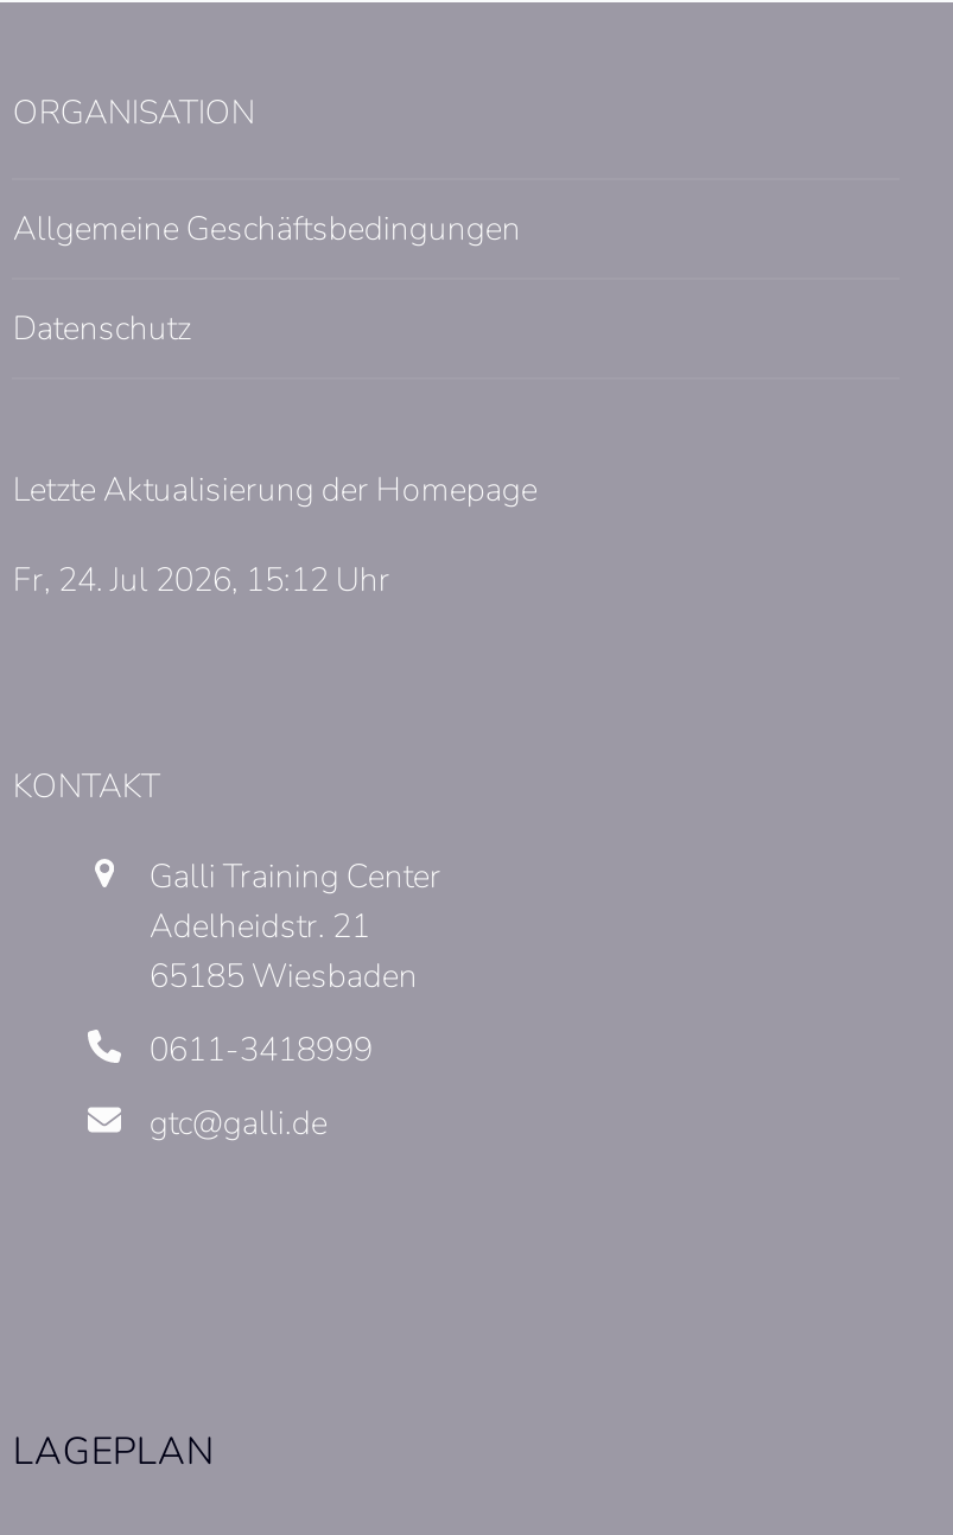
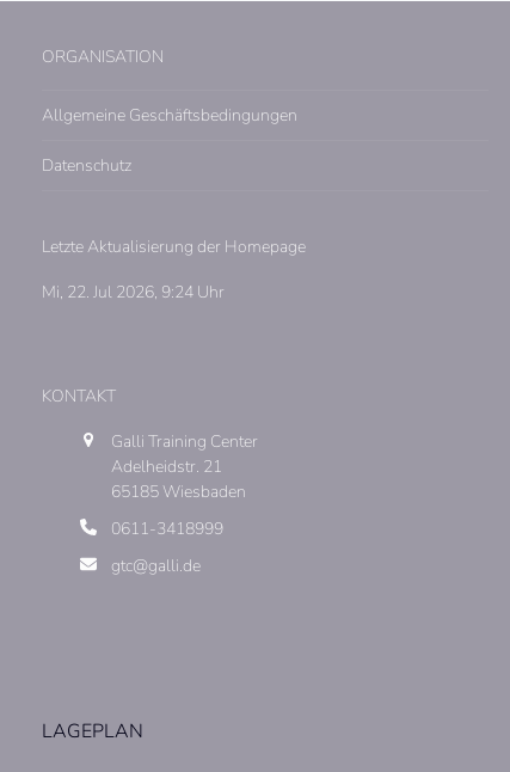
[13,557,390,602] Fr, 24. Jul 2026, 15:12 Uhr -> [42,280,225,303] Mi, 22. Jul 2026, 9:24 Uhr

